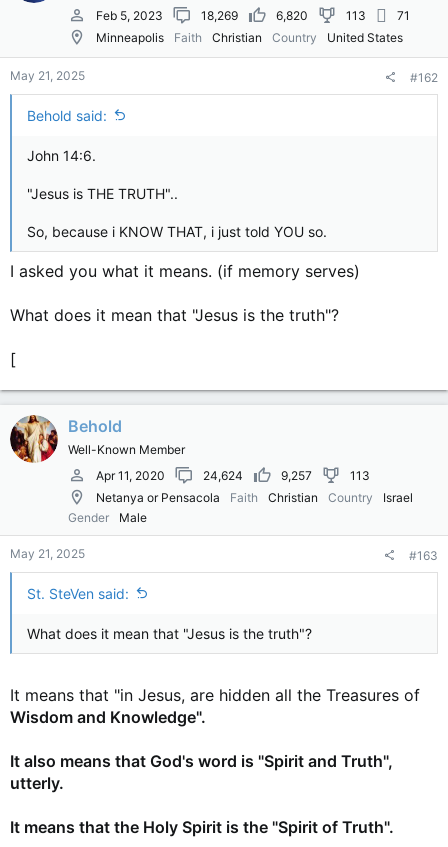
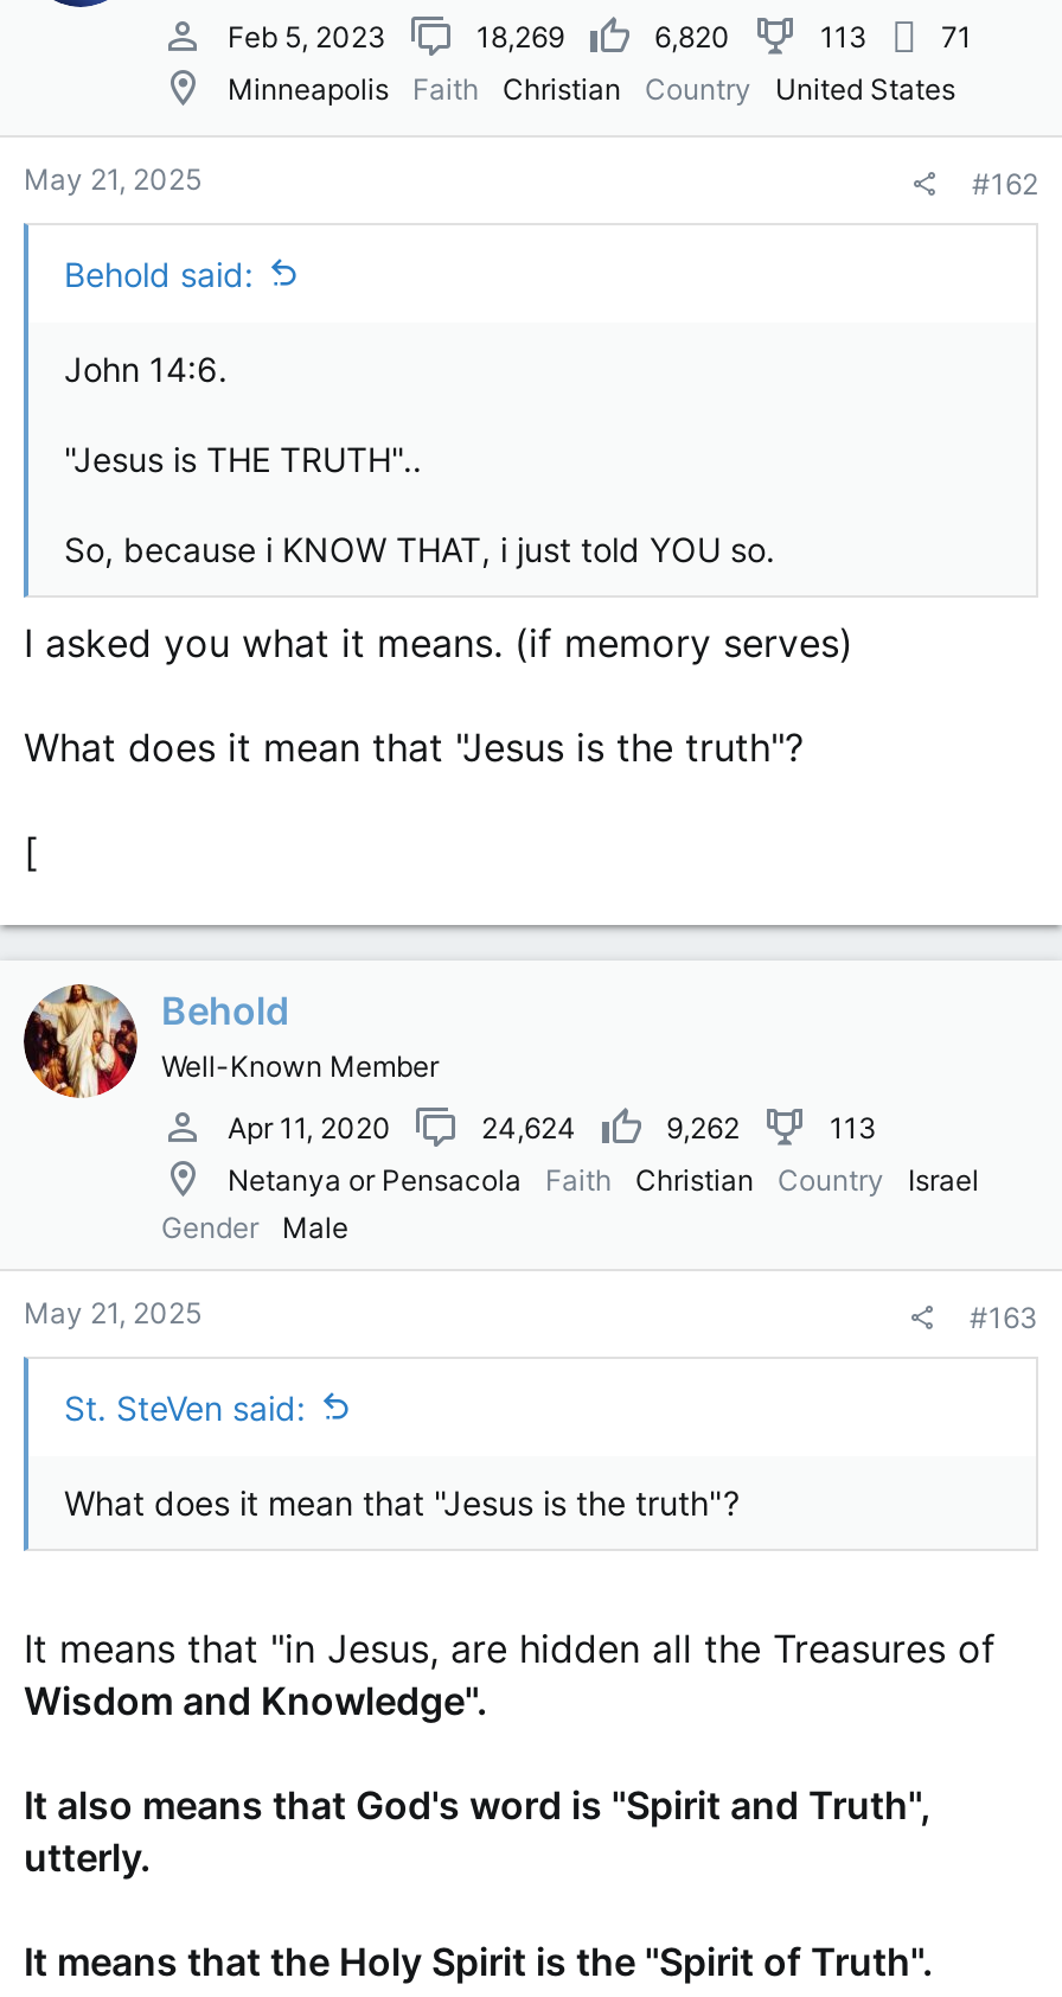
[281,468,312,483] 9,257 -> [666,1110,740,1146] 9,262

